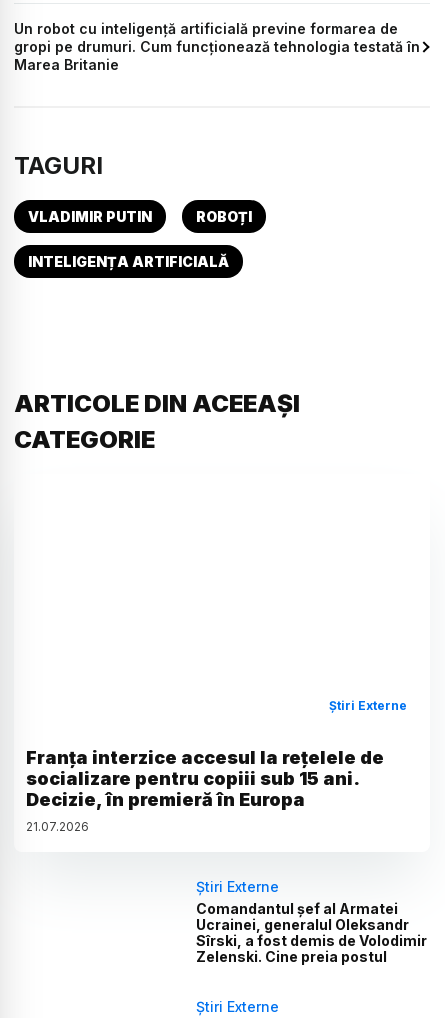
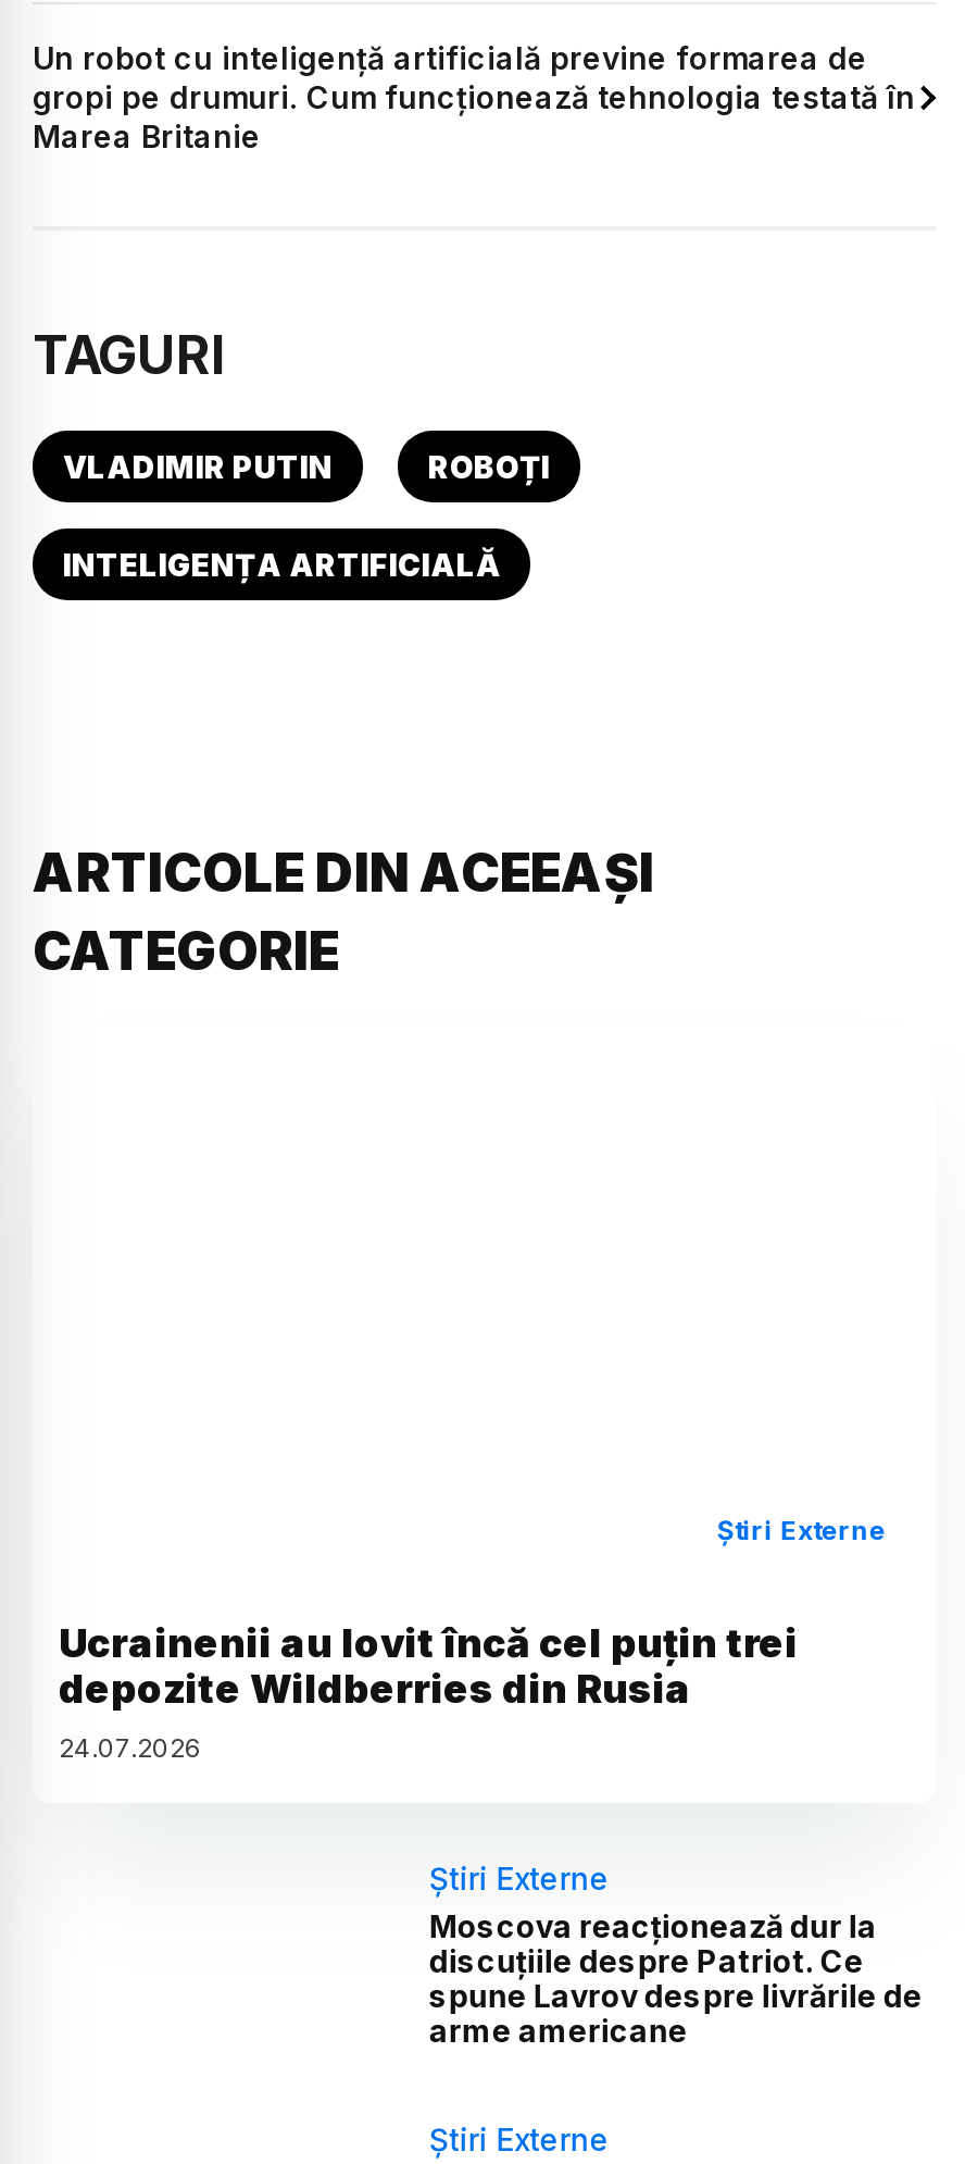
[26,747,384,834] Franța interzice accesul la rețelele de | socializare pentru copiii sub 15 ani. | Decizie, în premieră în Europa | 21.07.2026 -> [59,1619,798,1763] Ucrainenii au lovit încă cel puțin trei | depozite Wildberries din Rusia | 24.07.2026
[196,900,427,965] Comandantul șef al Armatei | Ucrainei, generalul Oleksandr | Sîrski, a fost demis de Volodimir | Zelenski. Cine preia postul -> [429,1906,922,2048] Moscova reacționează dur la | discuțiile despre Patriot. Ce | spune Lavrov despre livrările de | arme americane

